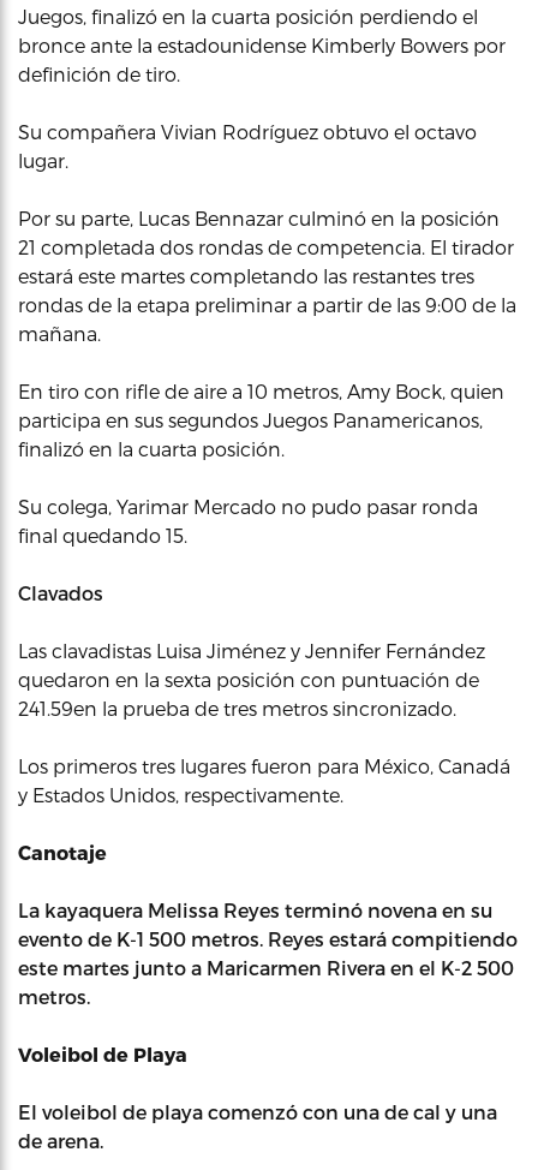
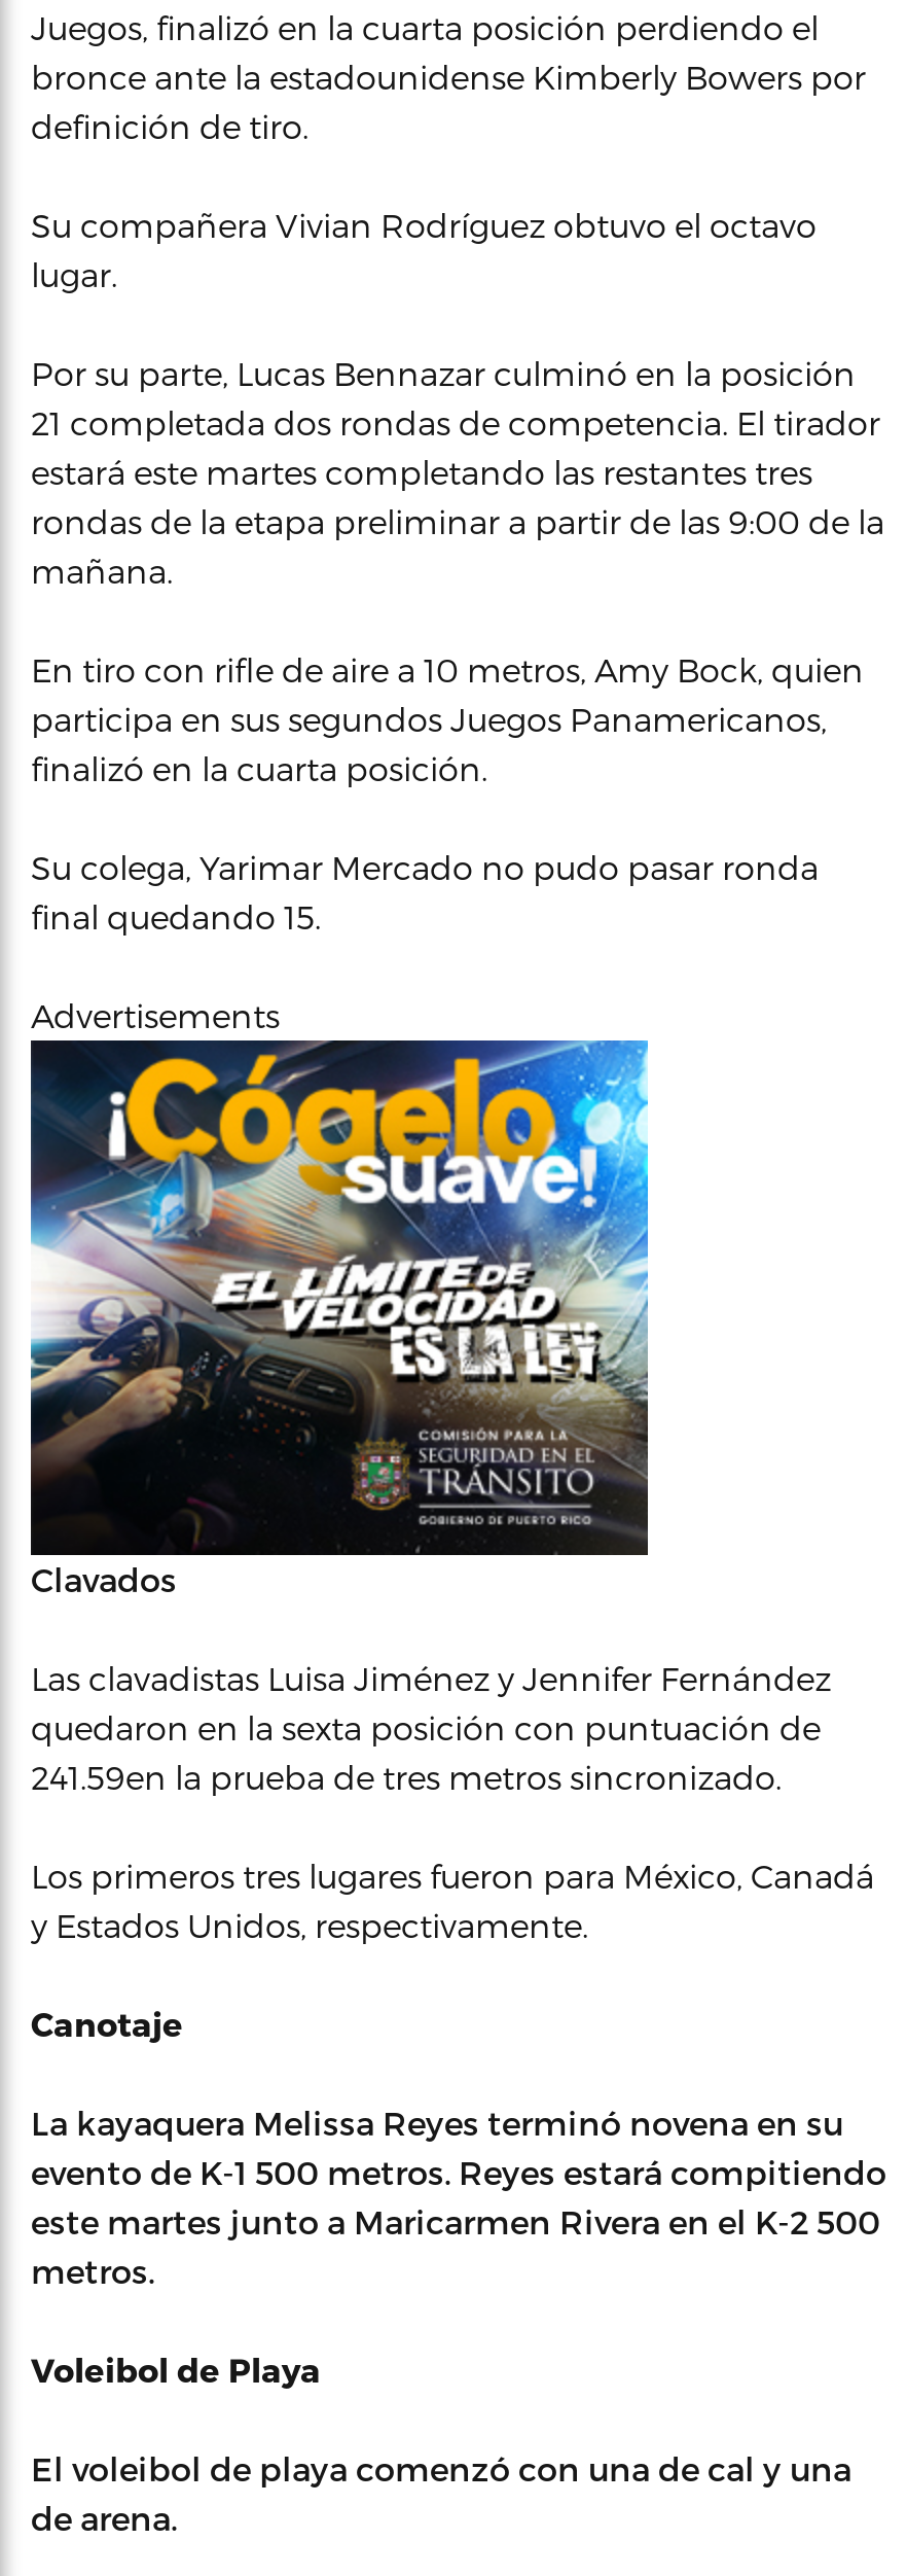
none -> [29,1037,650,1558] [image]
none -> [31,996,280,1035] Advertisements

